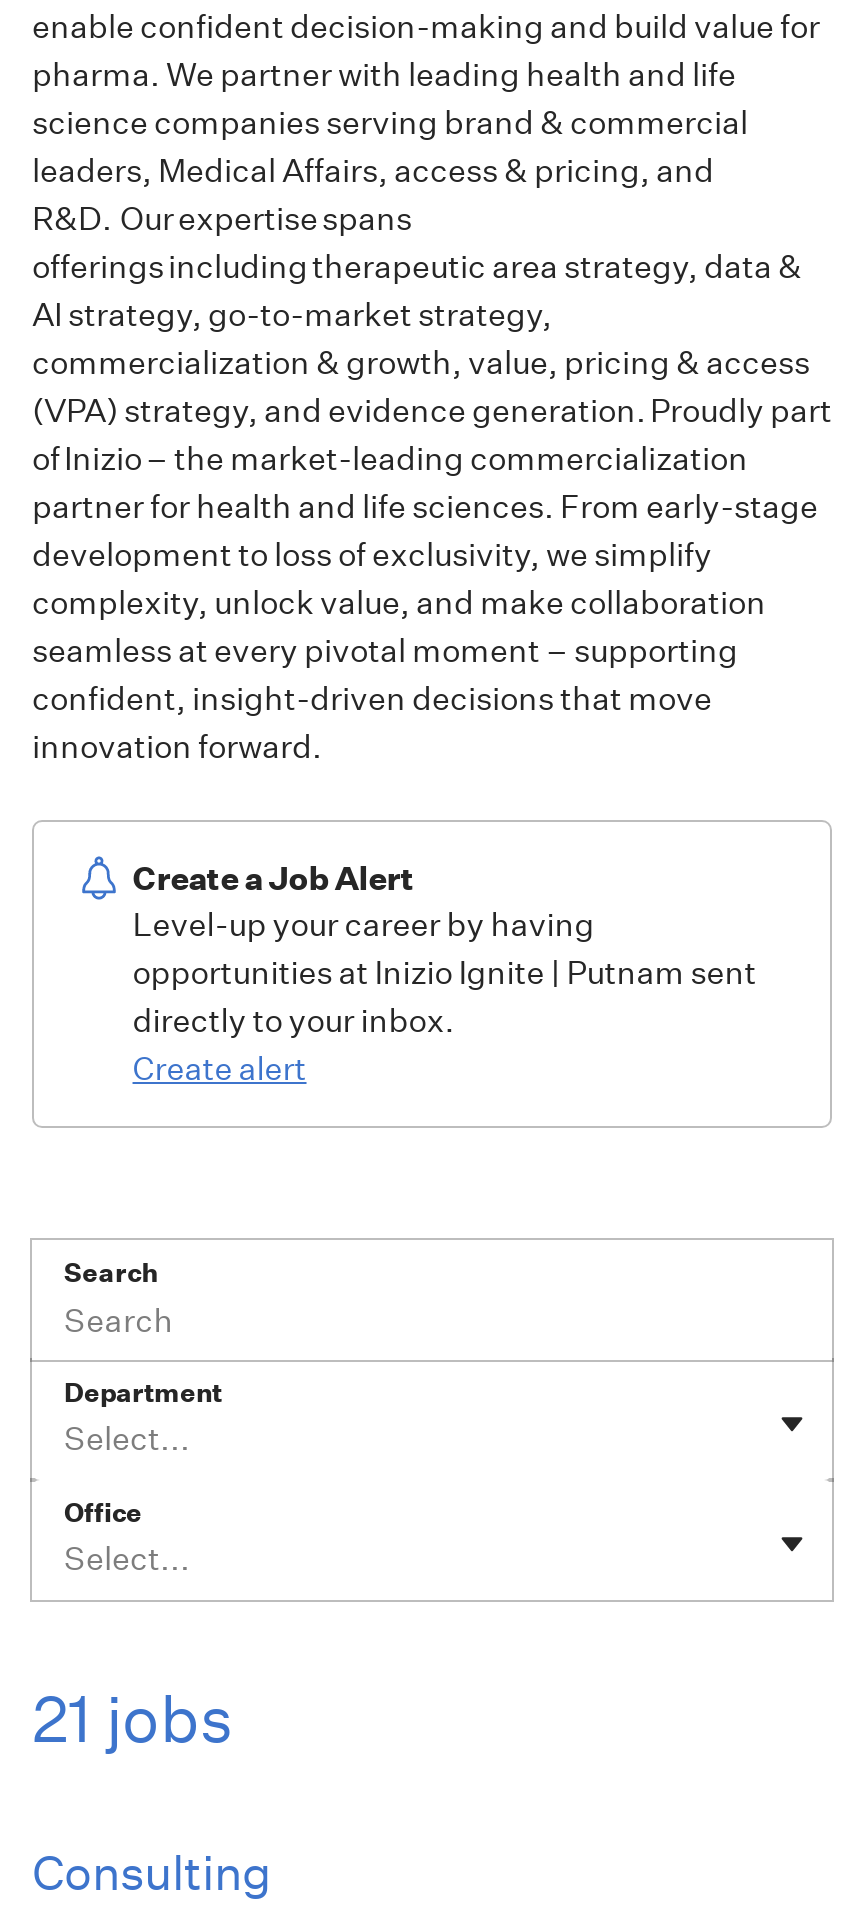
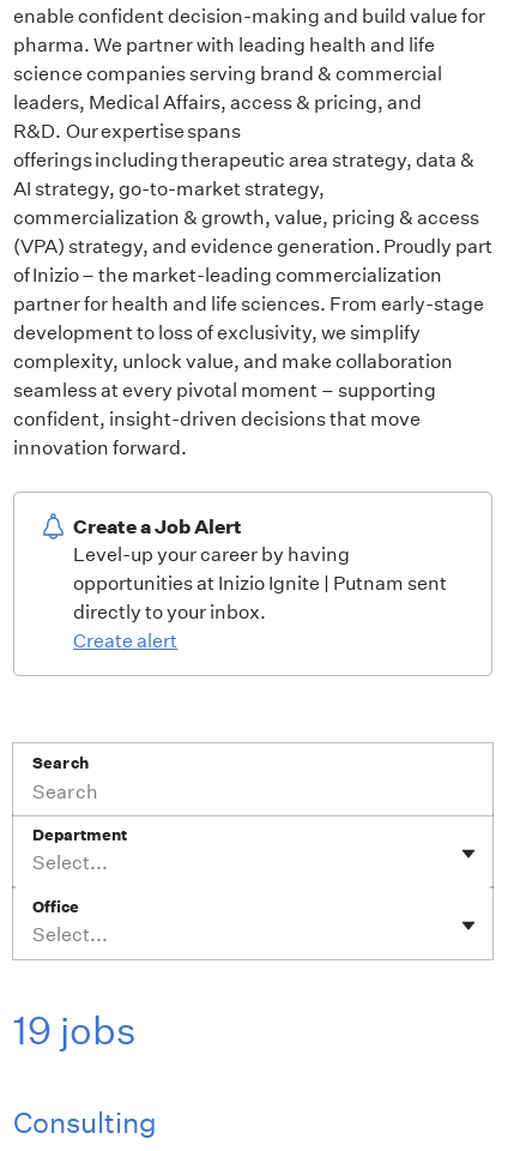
[32,1680,234,1758] 21 jobs -> [13,1007,137,1054] 19 jobs

